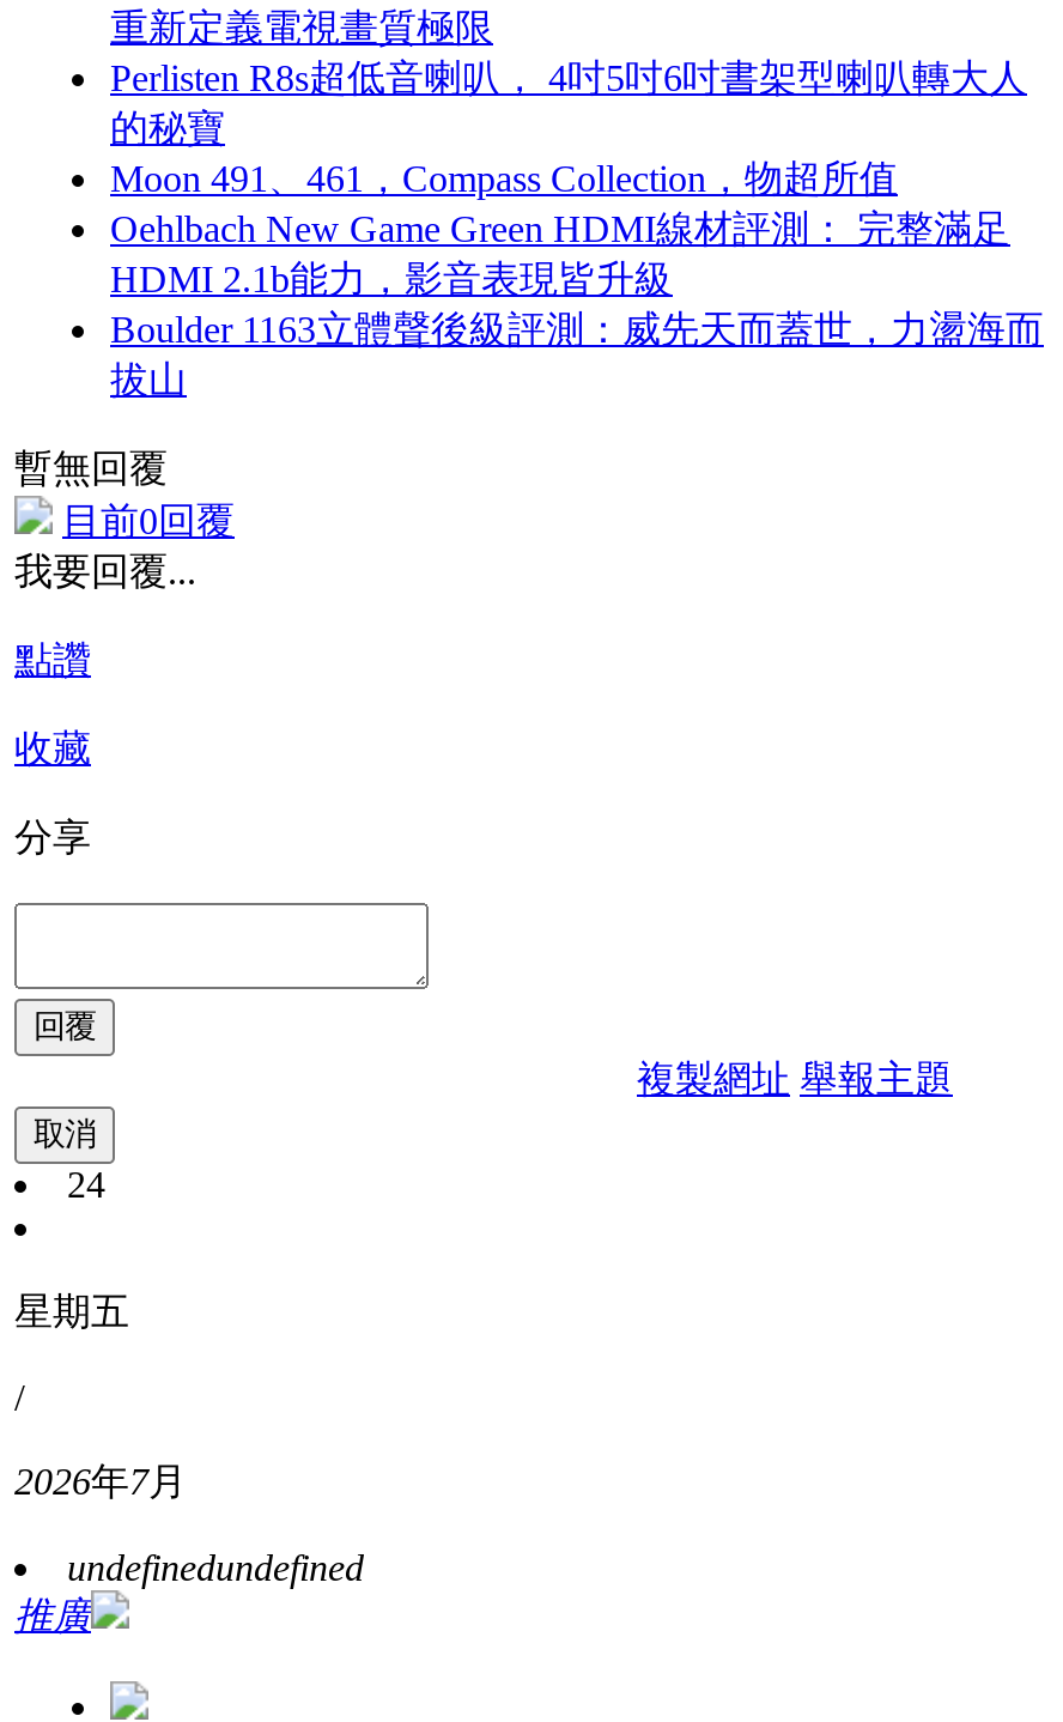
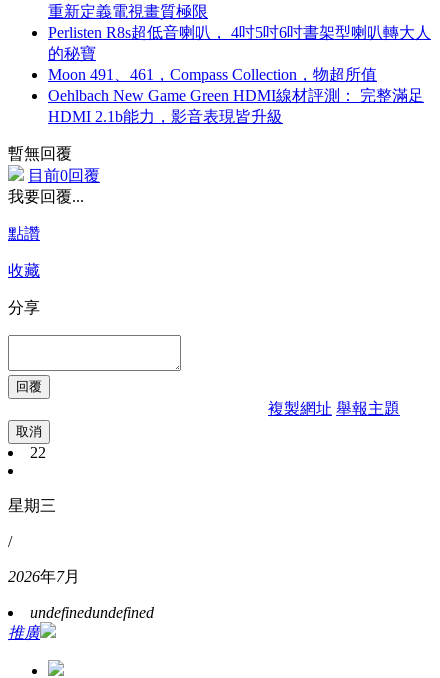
[110,308,1044,399] Boulder 1163立體聲後級評測：威先天而蓋世，力盪海而 | 拔山 -> none
[67,1163,105,1204] 24 -> [30,444,46,461] 22
[14,1290,129,1331] 星期五 -> [8,497,56,514] 星期三

